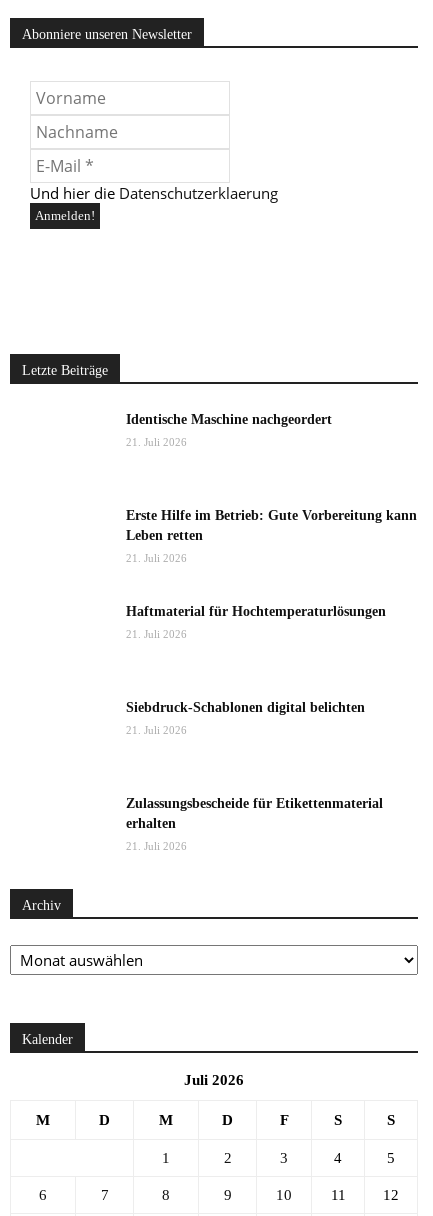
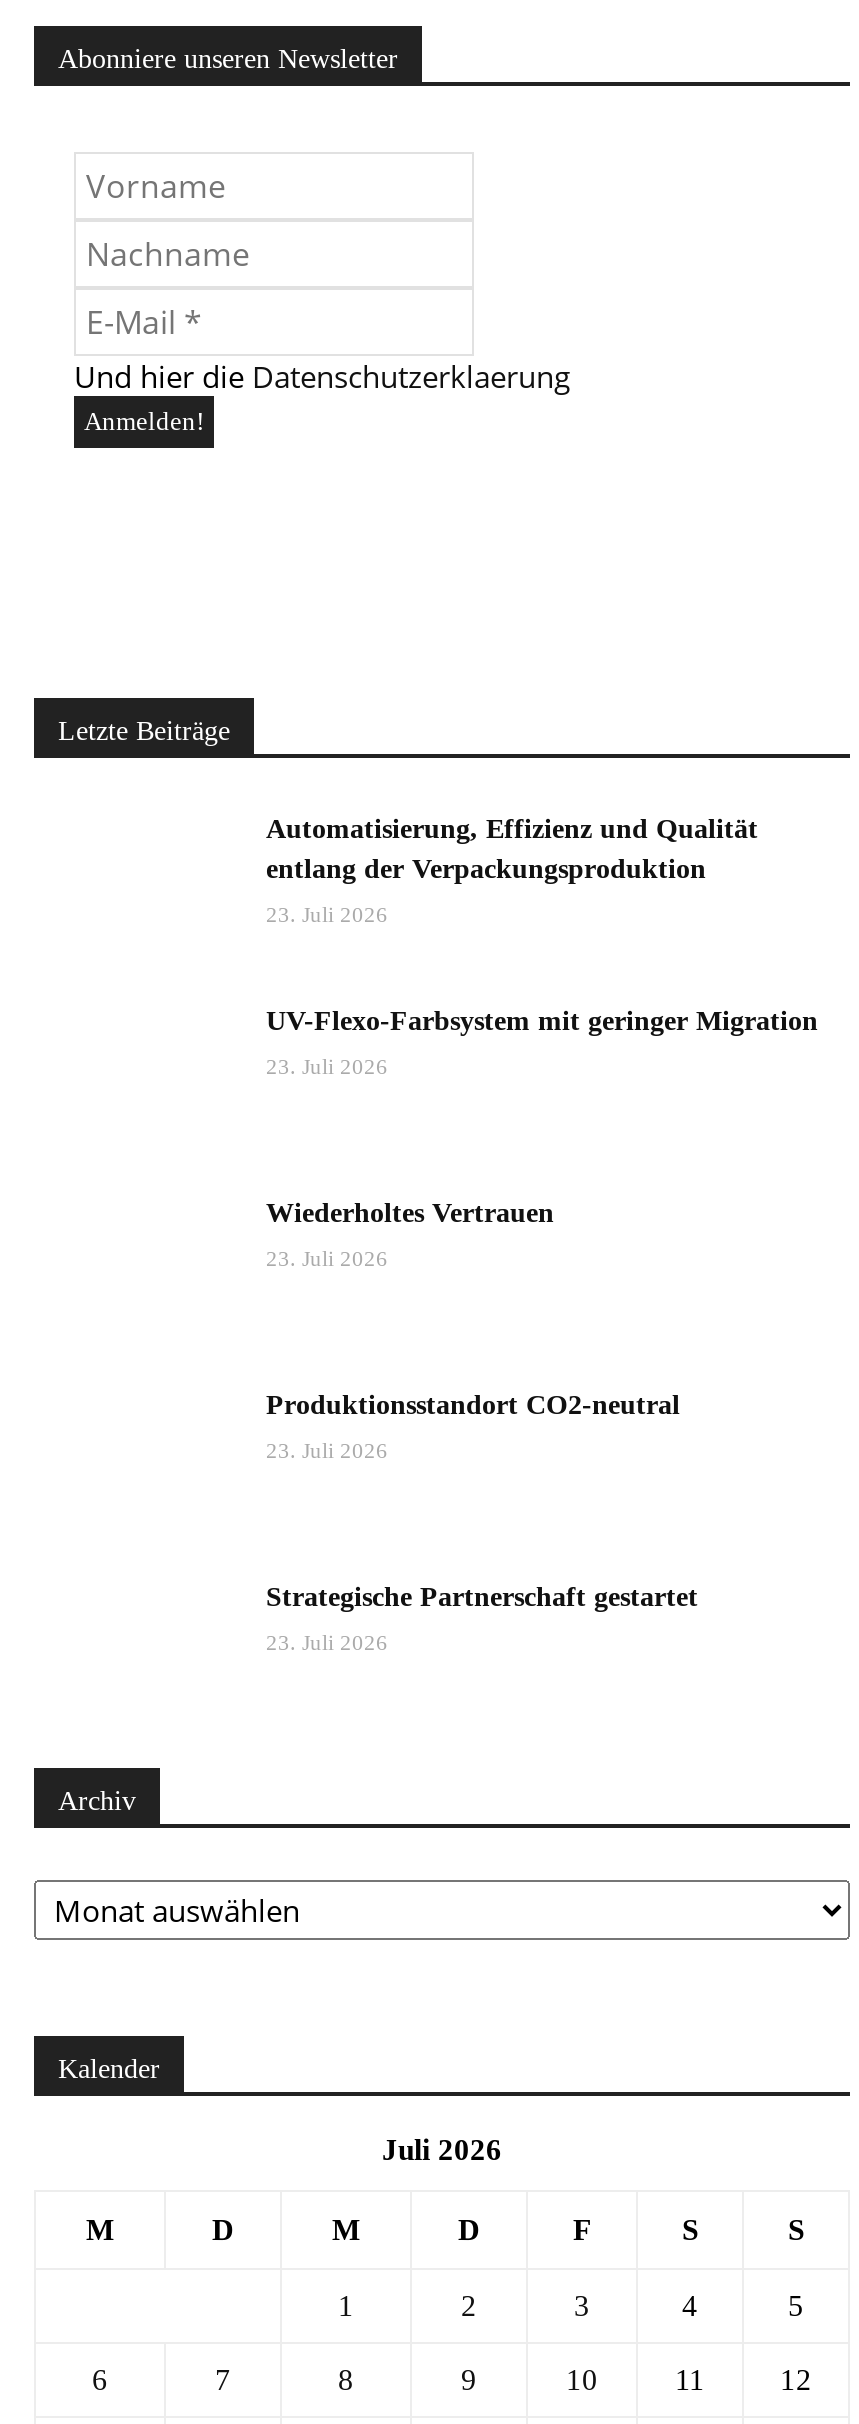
[126,412,332,427] Identische Maschine nachgeordert -> [266,815,758,885] Automatisierung, Effizienz und Qualität | entlang der Verpackungsproduktion
[126,436,187,448] 21. Juli 2026 -> [266,903,388,927] 23. Juli 2026
[126,508,417,543] Erste Hilfe im Betrieb: Gute Vorbereitung kann | Leben retten -> [266,1007,818,1037] UV-Flexo-Farbsystem mit geringer Migration
[126,552,187,564] 21. Juli 2026 -> [266,1055,388,1079] 23. Juli 2026
[126,604,386,619] Haftmaterial für Hochtemperaturlösungen -> [266,1199,554,1229] Wiederholtes Vertrauen
[126,628,187,640] 21. Juli 2026 -> [266,1247,388,1271] 23. Juli 2026
[126,700,365,715] Siebdruck-Schablonen digital belichten -> [266,1391,680,1421] Produktionsstandort CO2-neutral
[126,724,187,736] 21. Juli 2026 -> [266,1439,388,1463] 23. Juli 2026
[126,796,383,831] Zulassungsbescheide für Etikettenmaterial | erhalten -> [266,1583,698,1613] Strategische Partnerschaft gestartet
[126,840,187,852] 21. Juli 2026 -> [266,1631,388,1655] 23. Juli 2026

